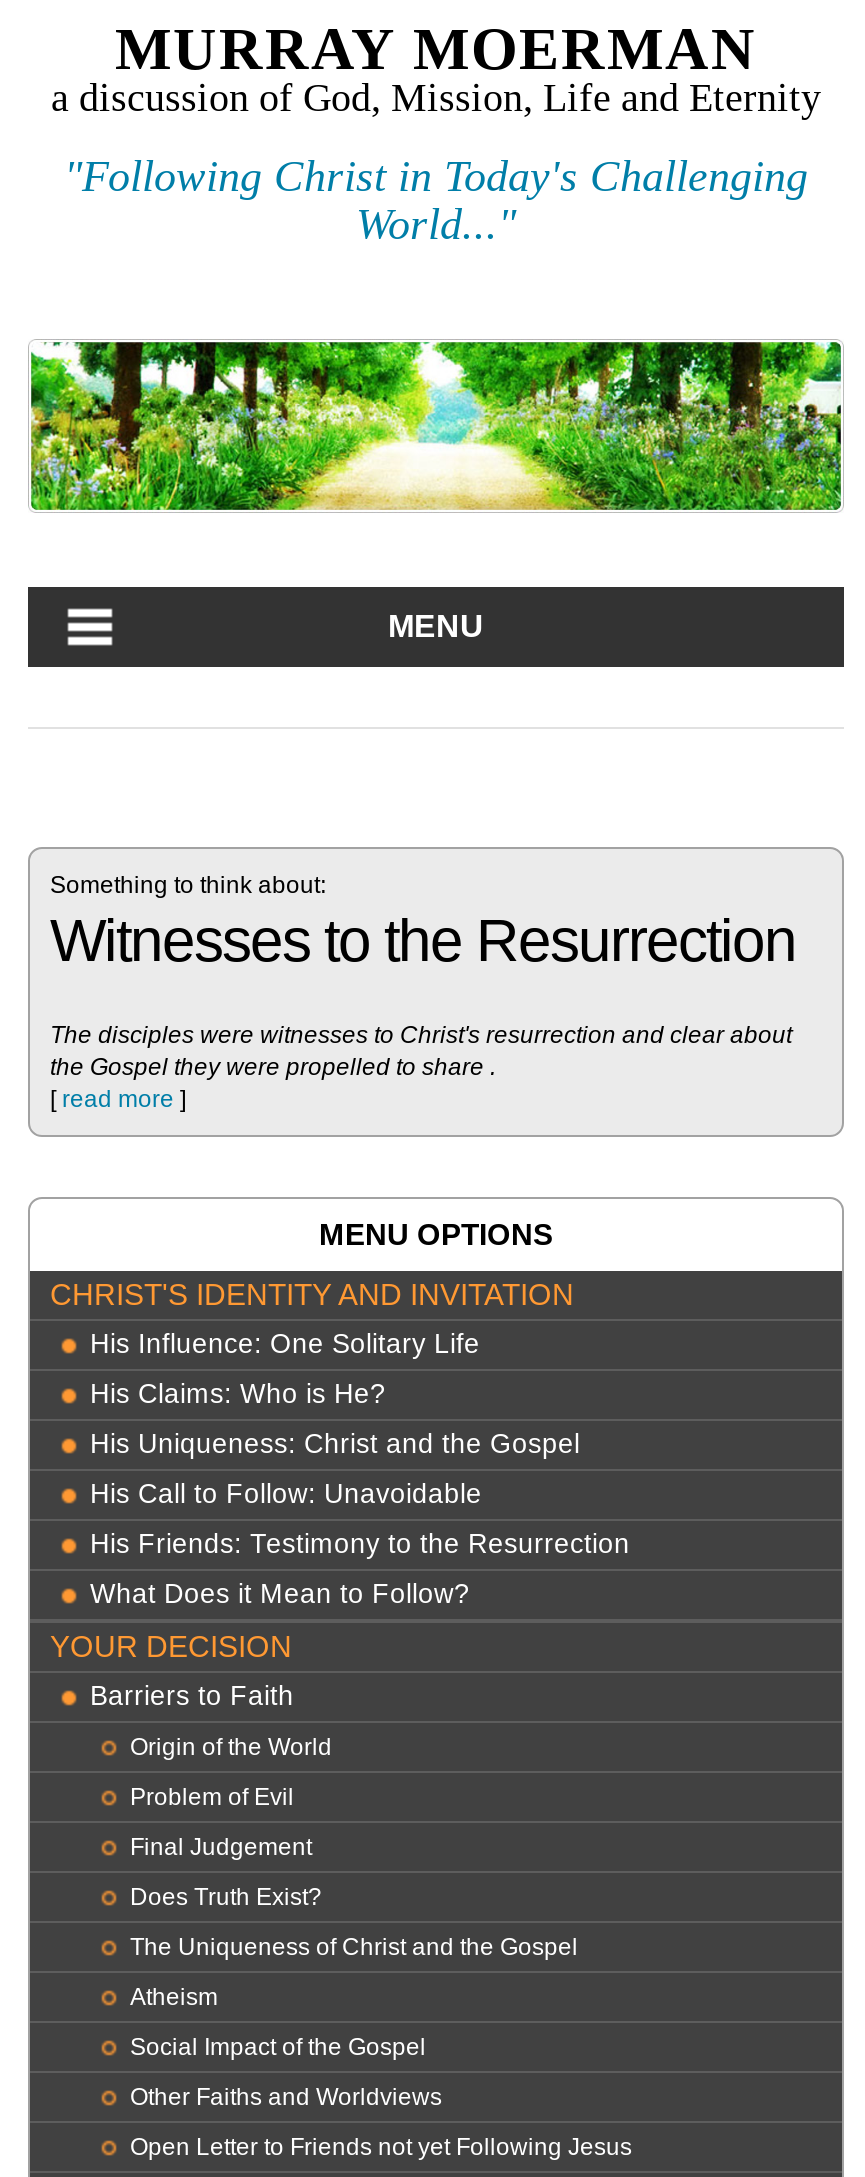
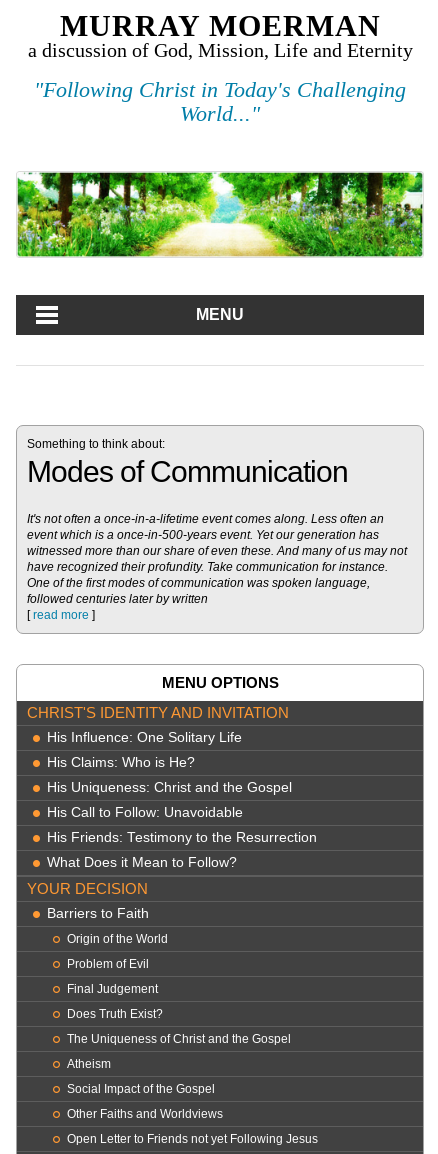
[50,908,796,974] Witnesses to the Resurrection -> [27,455,348,488] Modes of Communication
[50,1022,792,1082] The disciples were witnesses to Christ's resurrection and clear about | the Gospel they were propelled to share . -> [27,512,407,606] It's not often a once-in-a-lifetime event comes along. Less often an | event which is a once-in-500-years event. Yet our generation has | witnessed more than our share of even these. And many of us may not | have recognized their profundity. Take communication for instance. | One of the first modes of communication was spoken language, | followed centuries later by written

